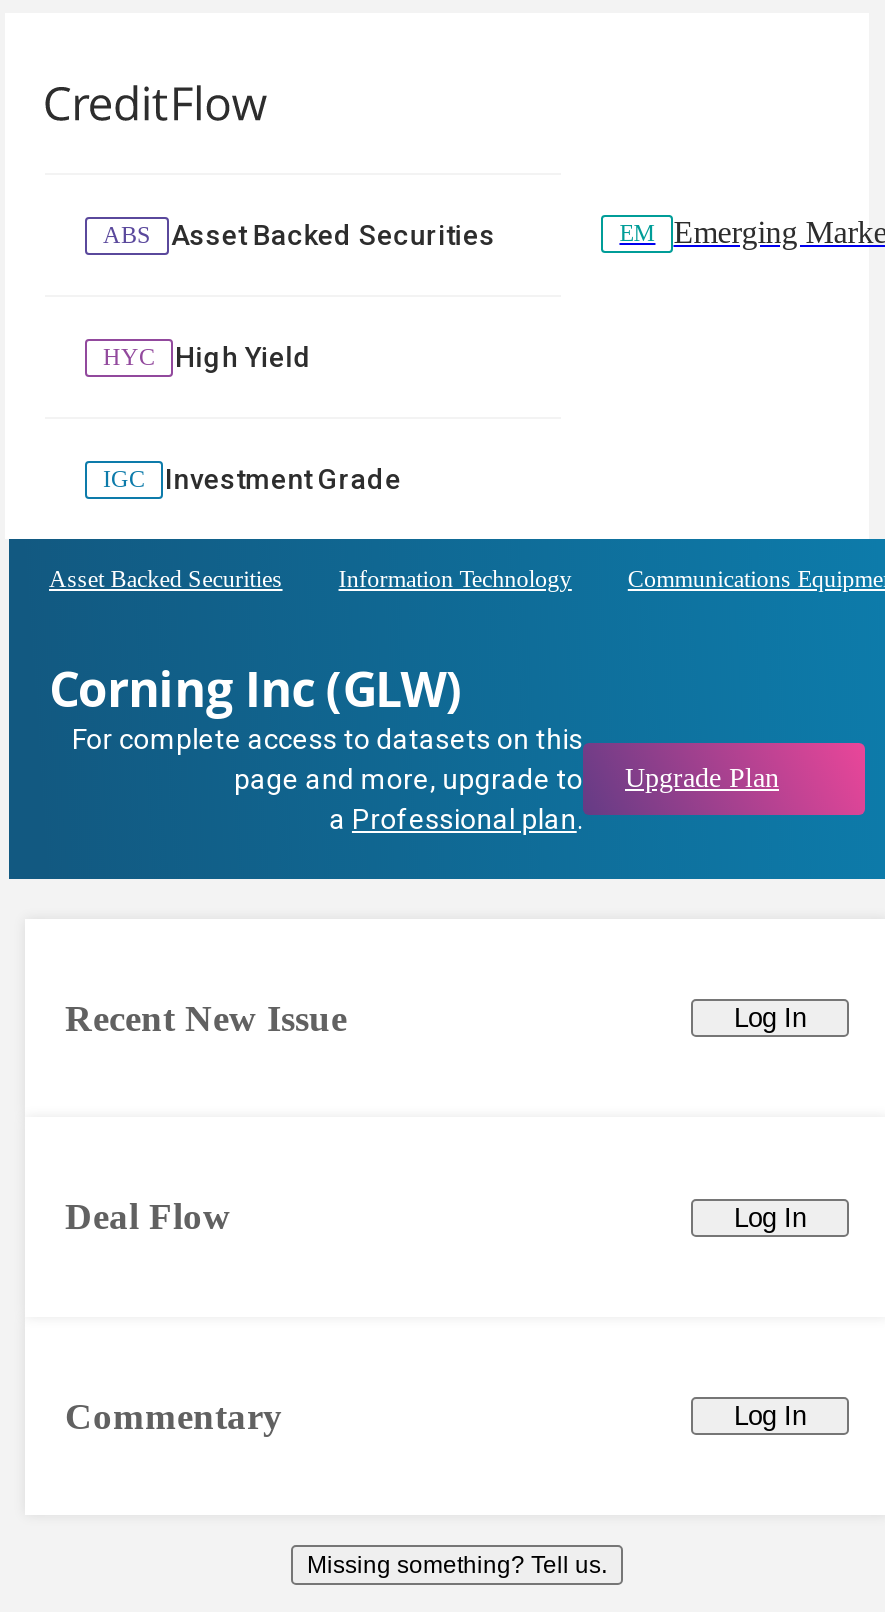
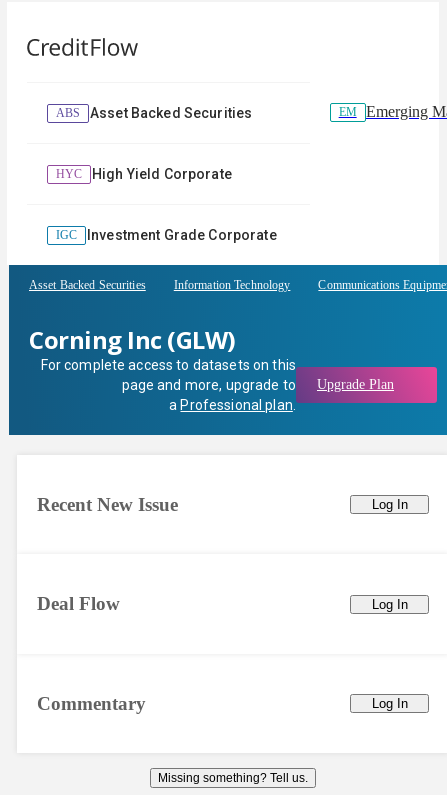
[175,341,312,373] High Yield -> [92,166,232,182] High Yield Corporate
[165,463,401,495] Investment Grade -> [87,227,277,243] Investment Grade Corporate

